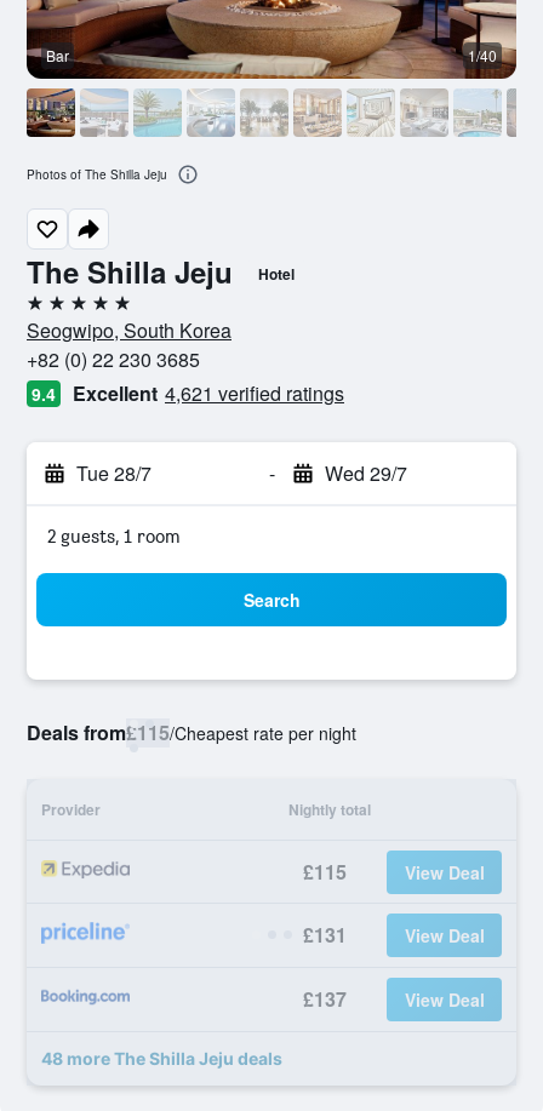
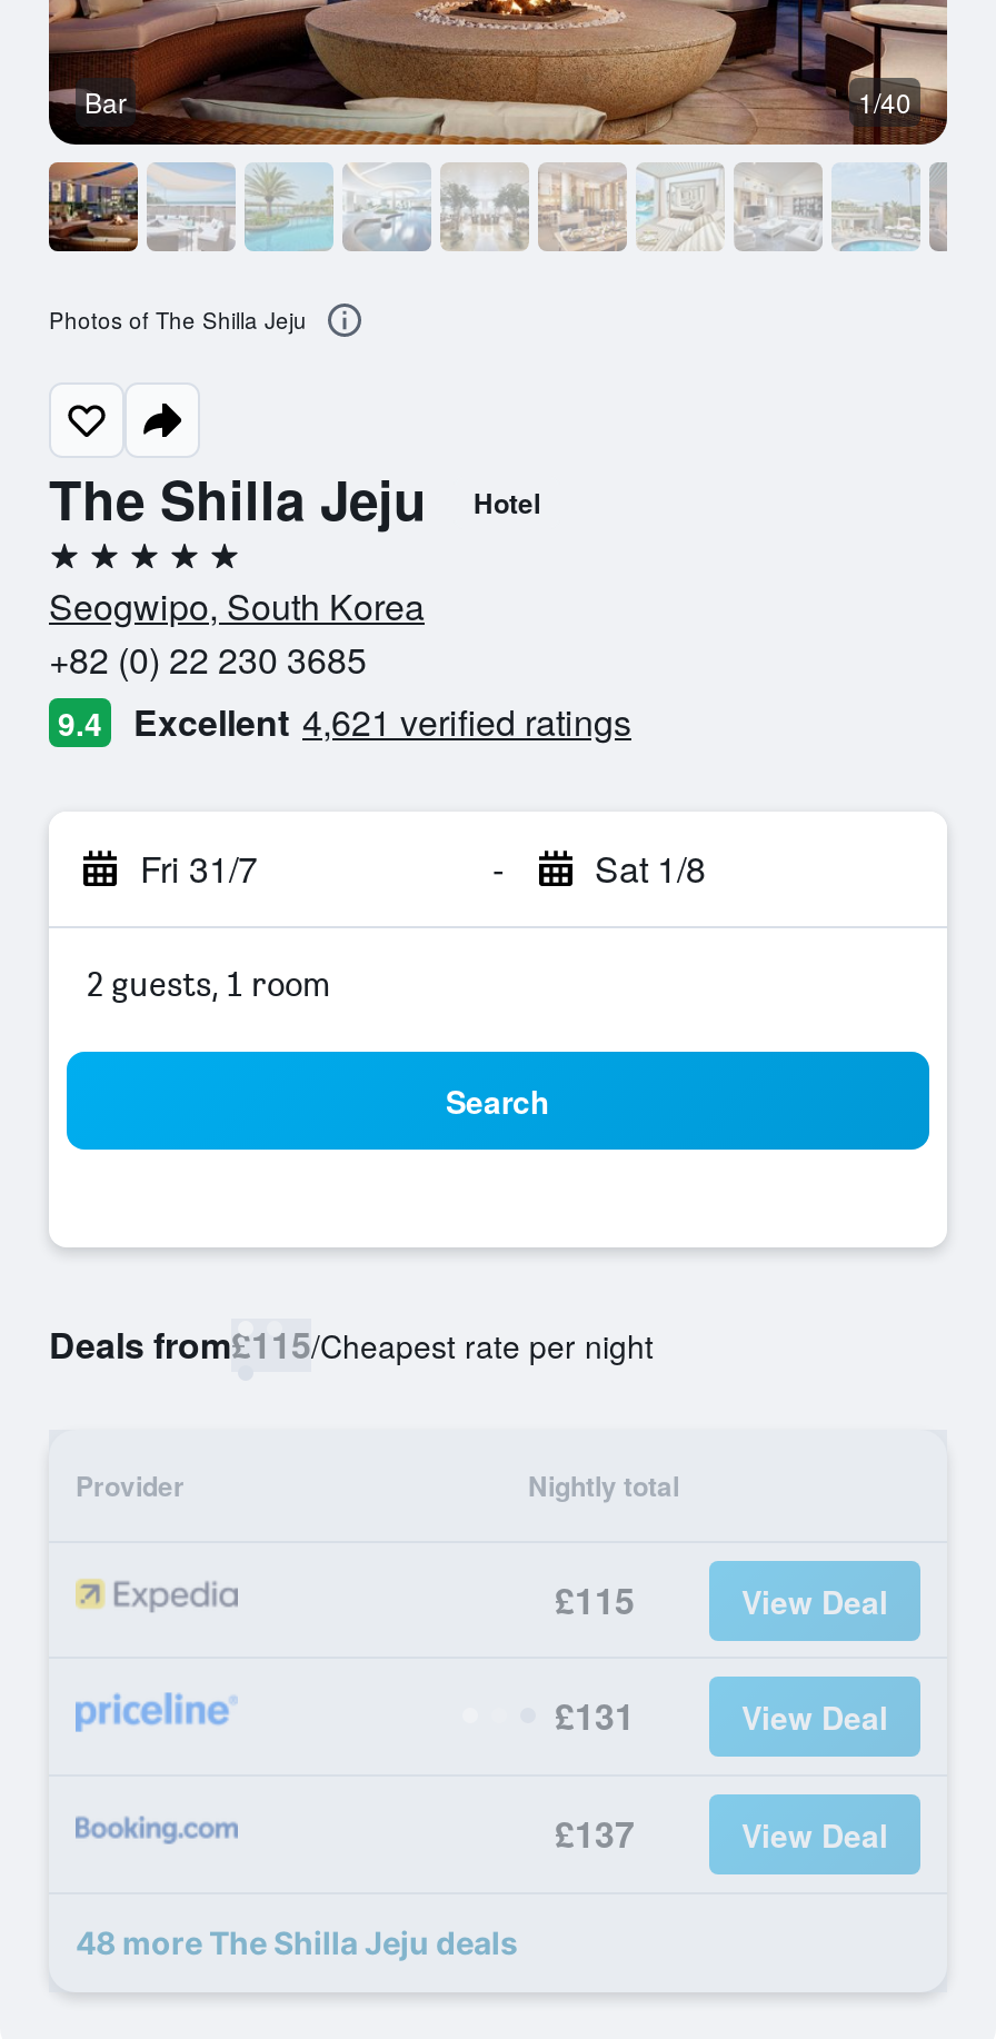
[76,459,152,487] Tue 28/7 -> [140,843,258,894] Fri 31/7
[324,459,407,487] Wed 29/7 -> [595,843,706,894] Sat 1/8

